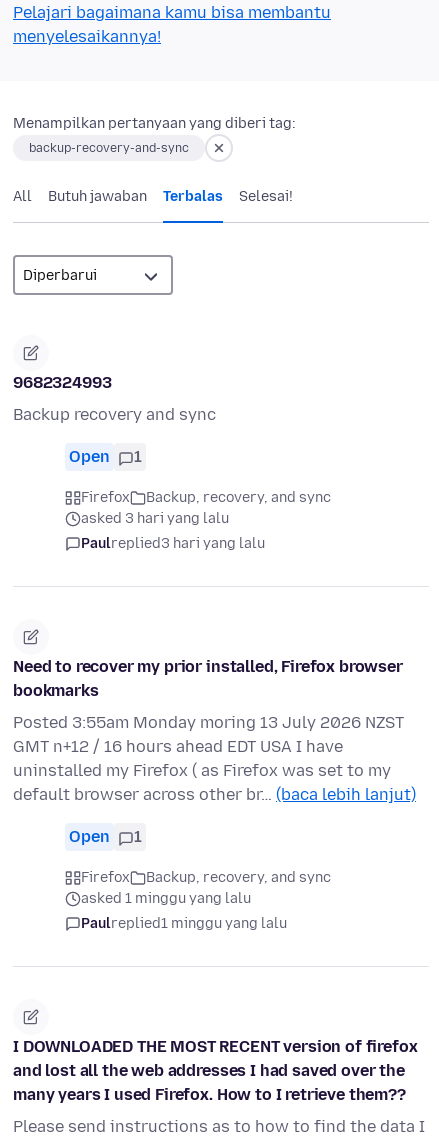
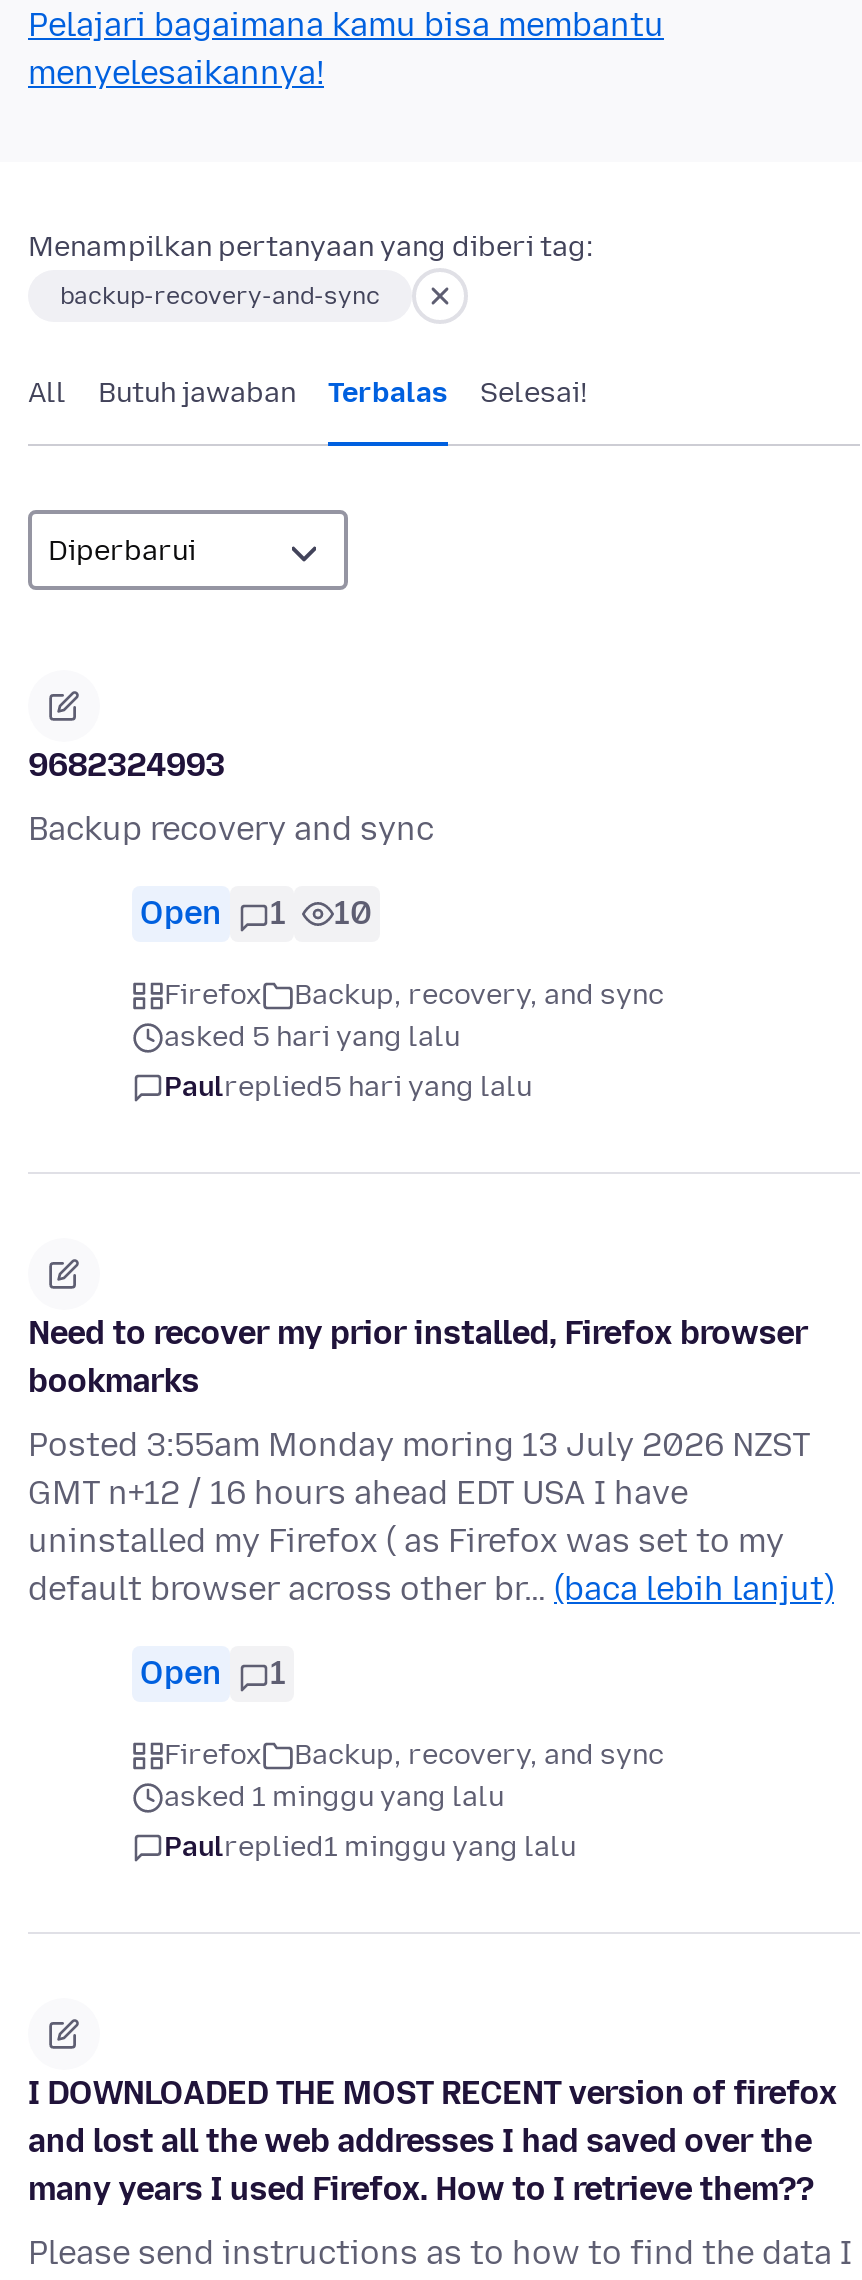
none -> [334,895,372,933] 10
[81,510,229,527] asked 3 hari yang lalu -> [164,1021,460,1055] asked 5 hari yang lalu
[81,535,265,552] Paulreplied3 hari yang lalu -> [164,1071,532,1105] Paulreplied5 hari yang lalu

